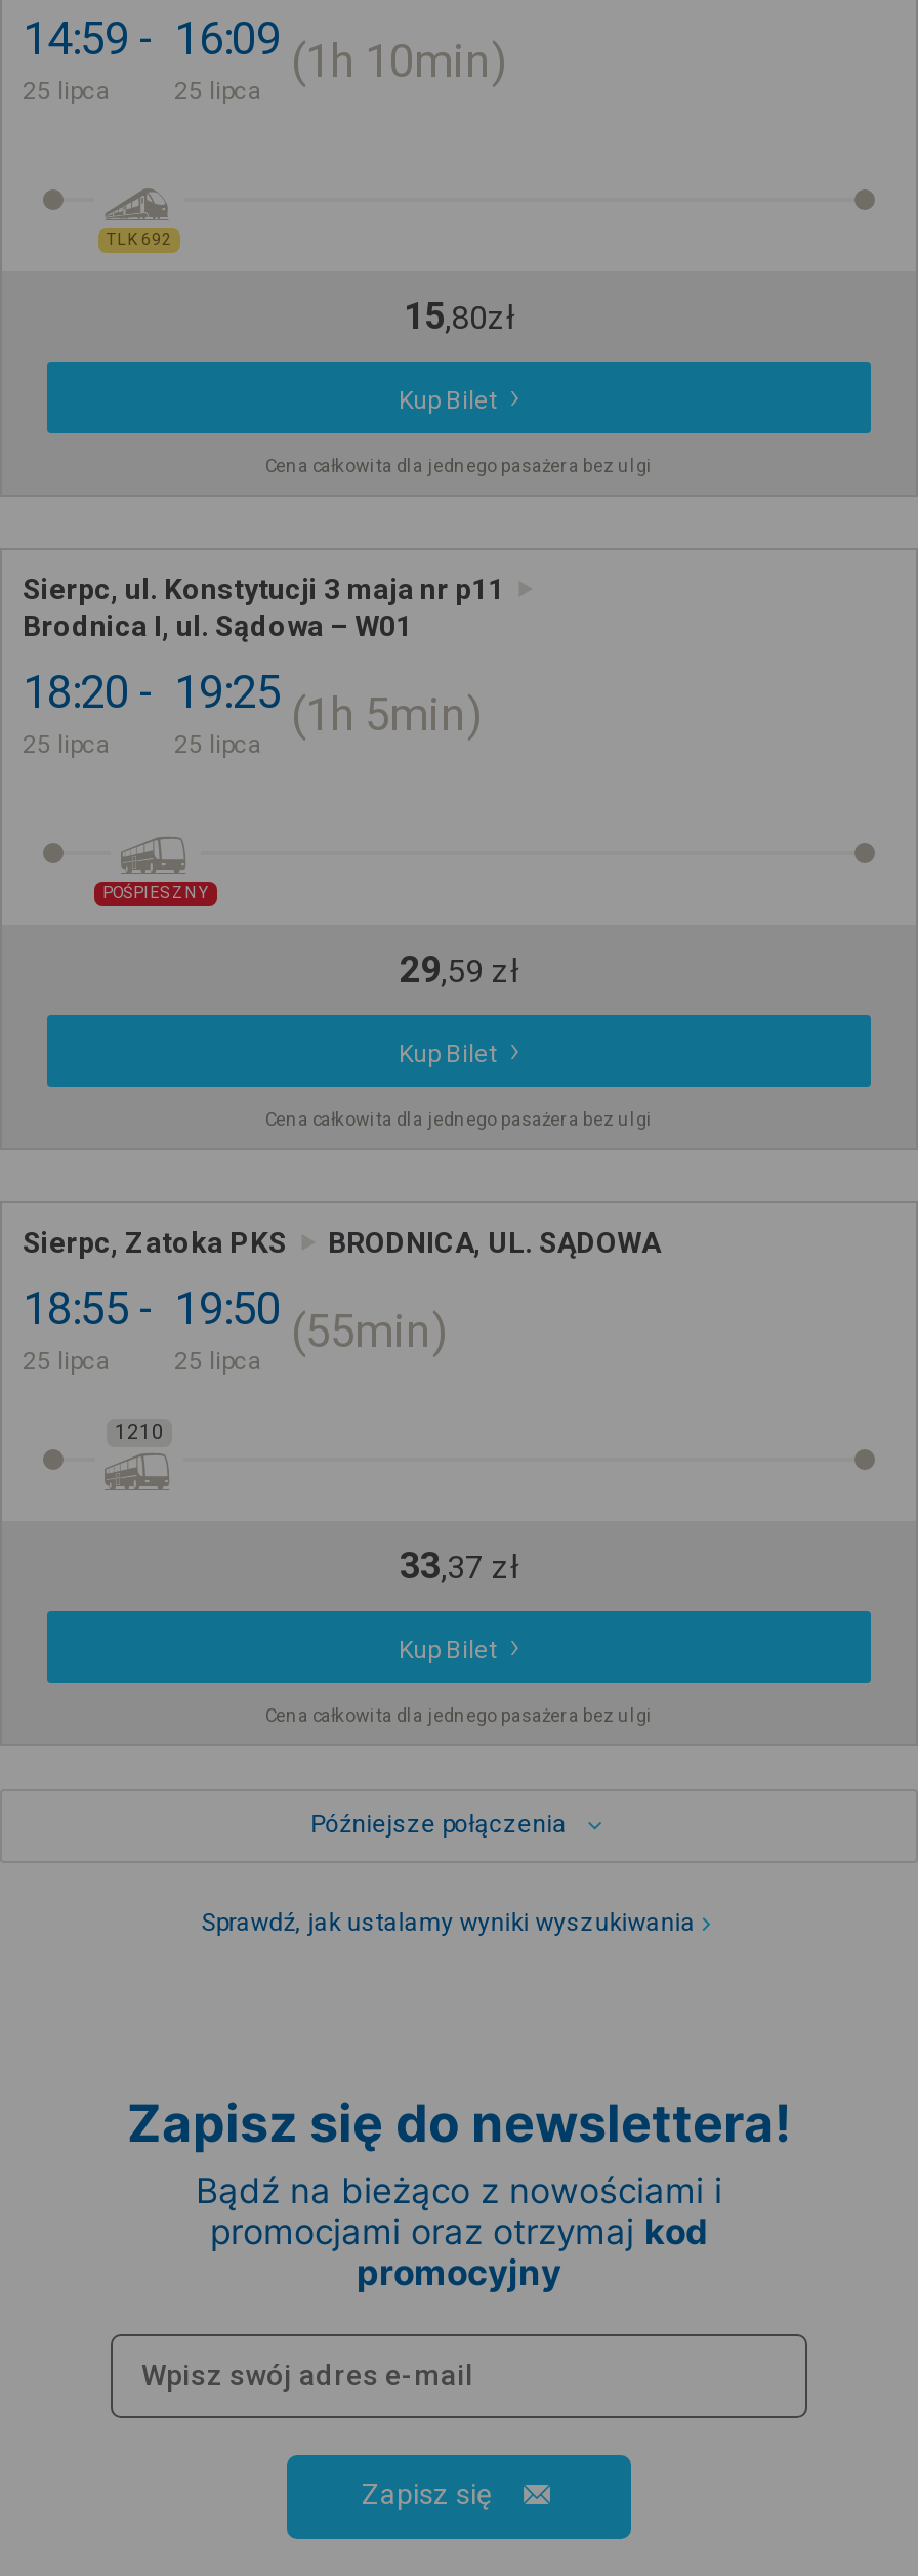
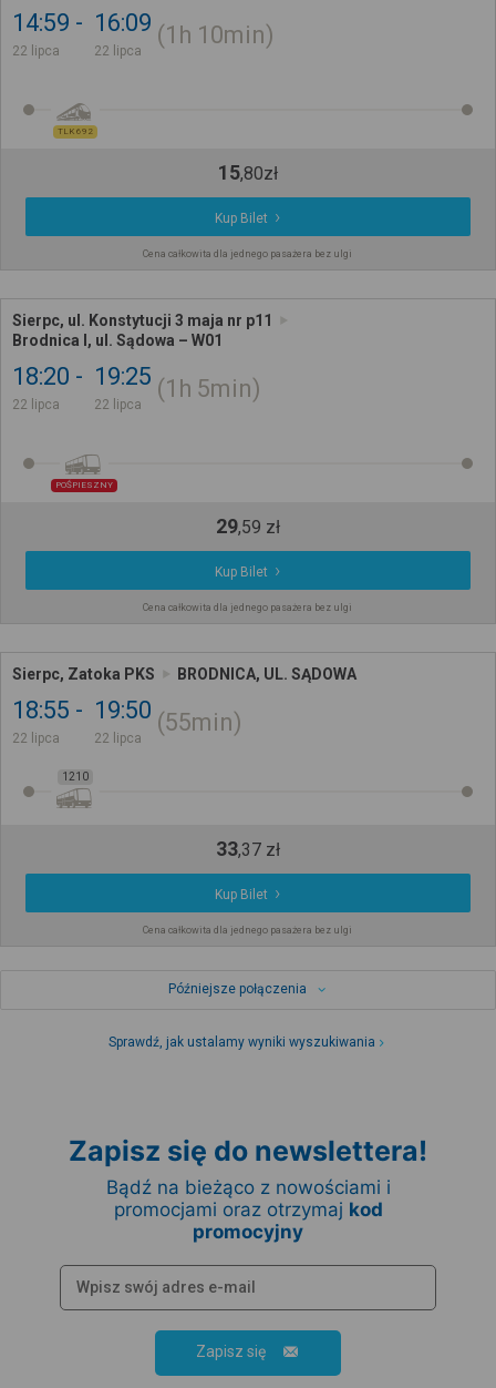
[23,77,111,105] 25 lipca -> [12,43,60,59] 22 lipca
[174,77,262,105] 25 lipca -> [94,43,142,59] 22 lipca
[23,730,111,759] 25 lipca -> [12,397,60,412] 22 lipca
[174,730,262,759] 25 lipca -> [94,397,142,412] 22 lipca
[23,1347,111,1375] 25 lipca -> [12,730,60,746] 22 lipca
[174,1347,262,1375] 25 lipca -> [94,730,142,746] 22 lipca

